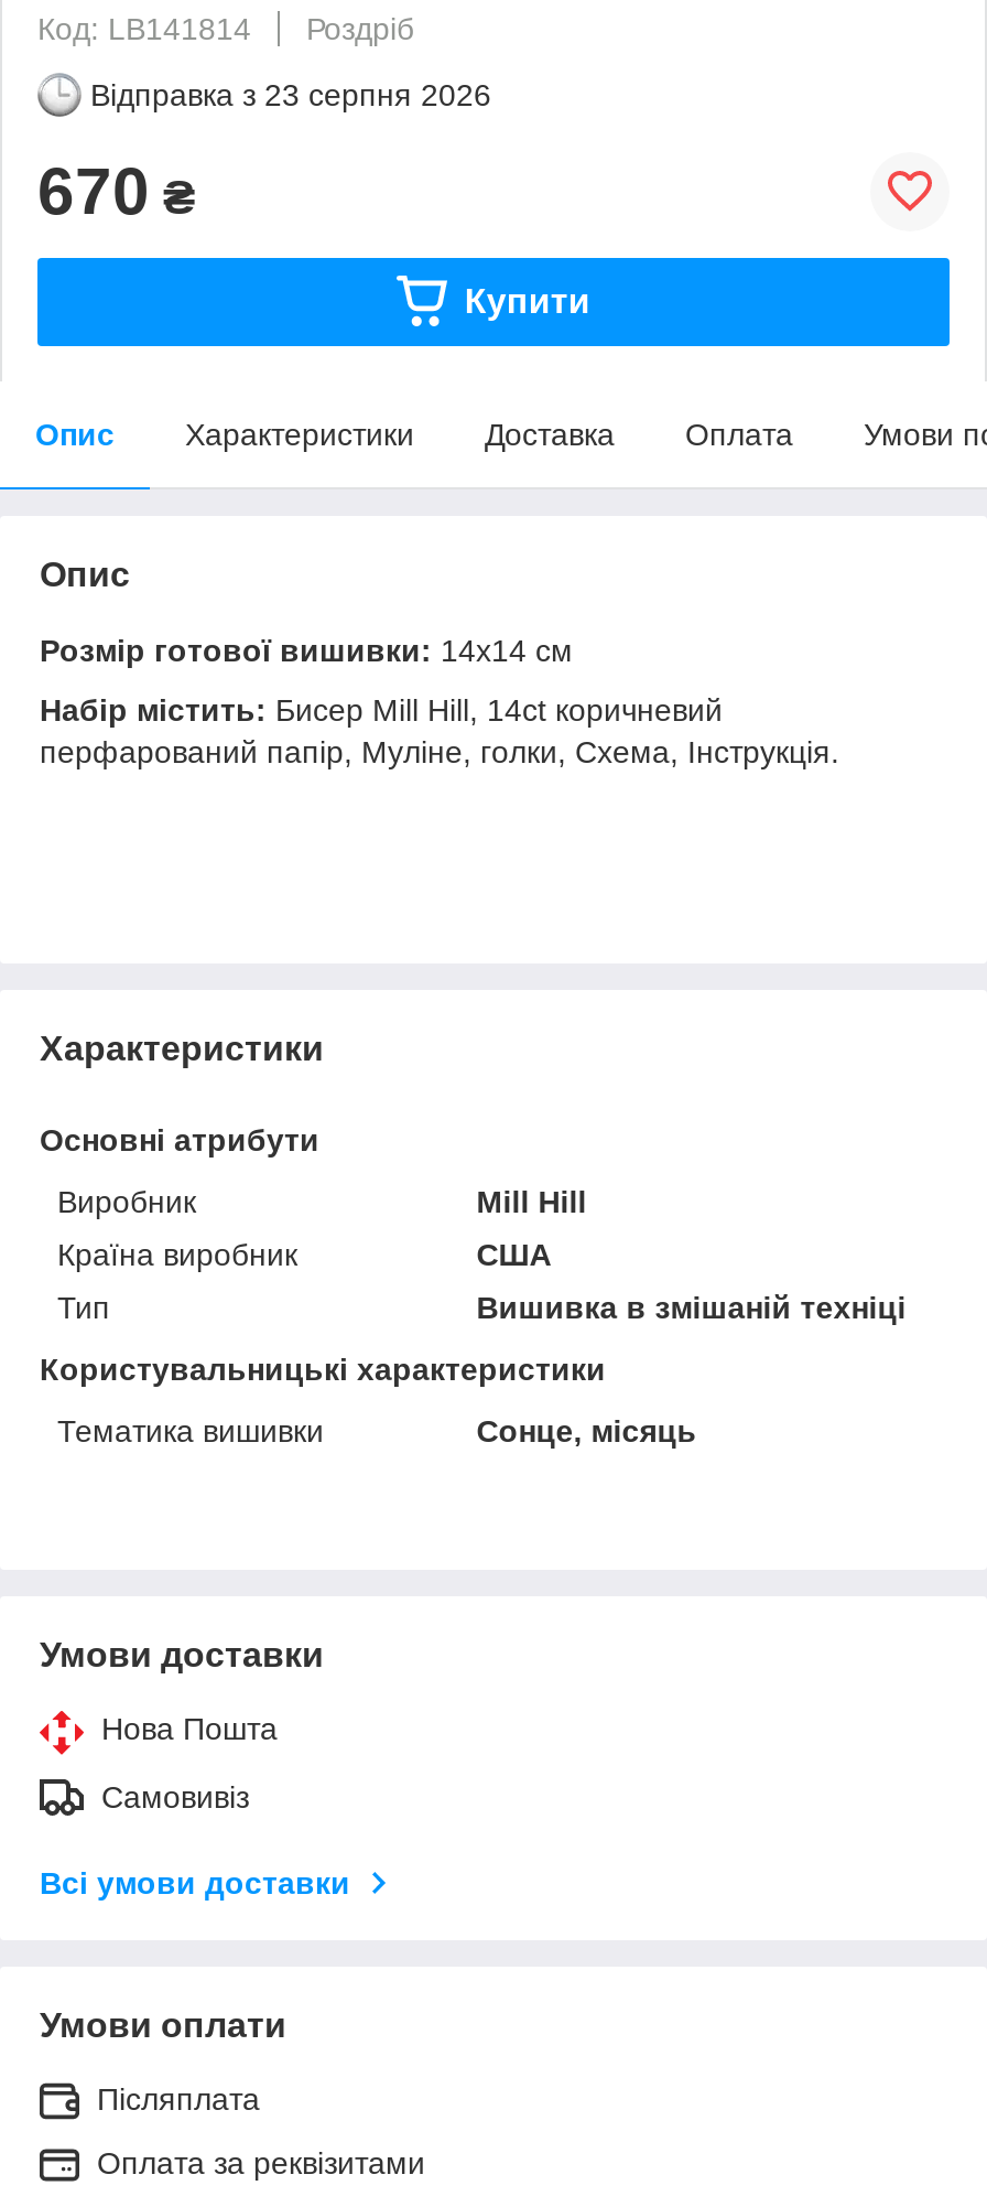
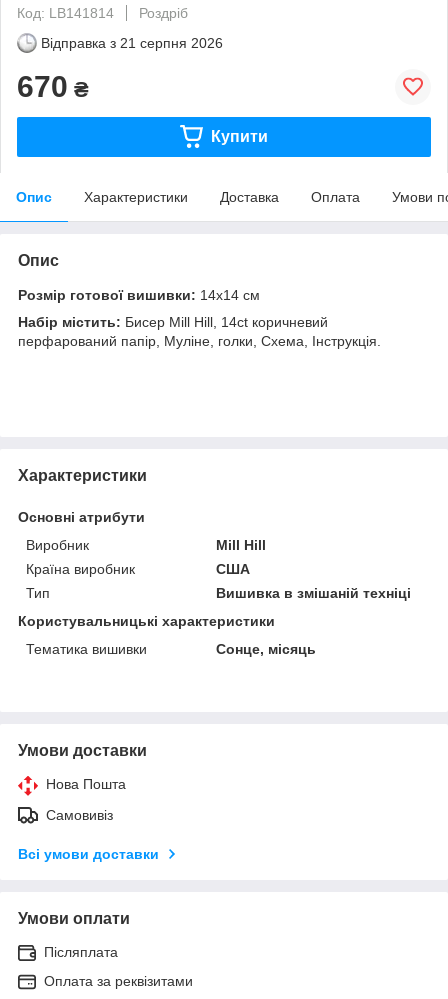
[90,77,491,112] Відправка з 23 серпня 2026 -> [41,35,223,51] Відправка з 21 серпня 2026

